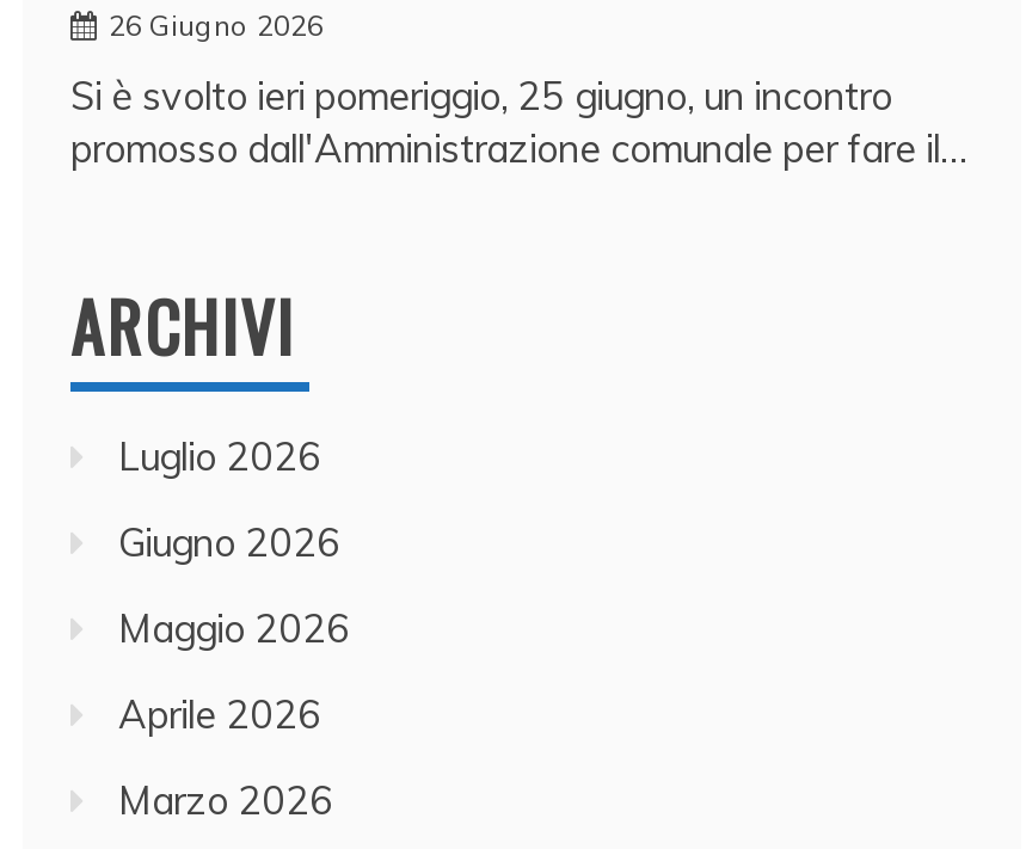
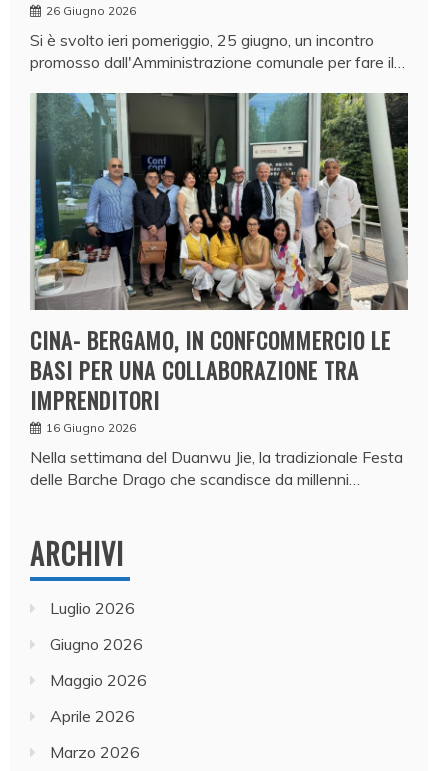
none -> [30,92,409,489] [image] | CINA- BERGAMO, IN CONFCOMMERCIO LE | BASI PER UNA COLLABORAZIONE TRA | IMPRENDITORI | 16 Giugno 2026 | Nella settimana del Duanwu Jie, la tradizionale Festa | delle Barche Drago che scandisce da millenni…

